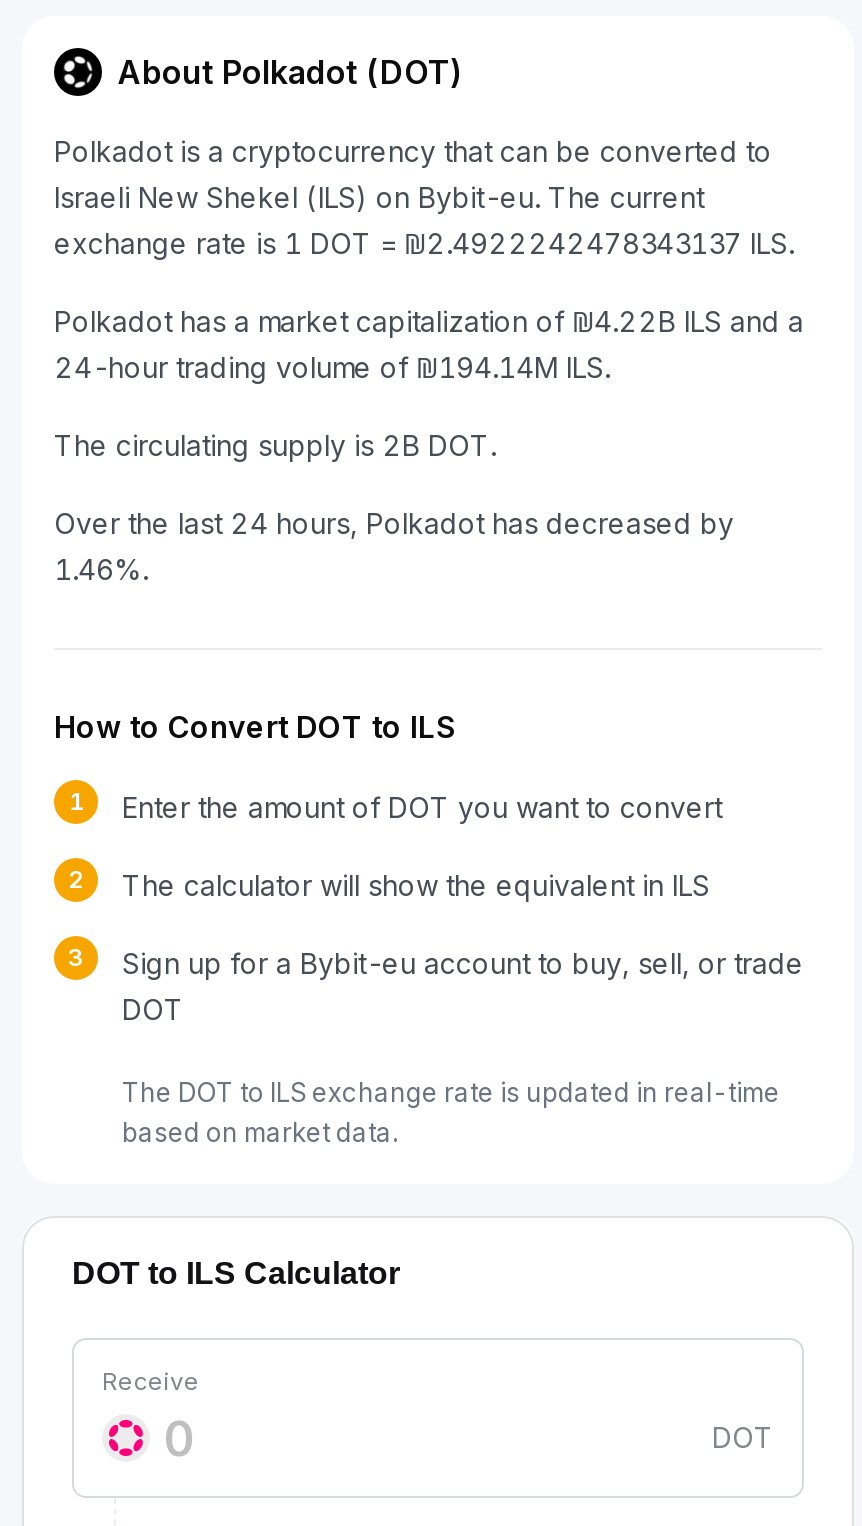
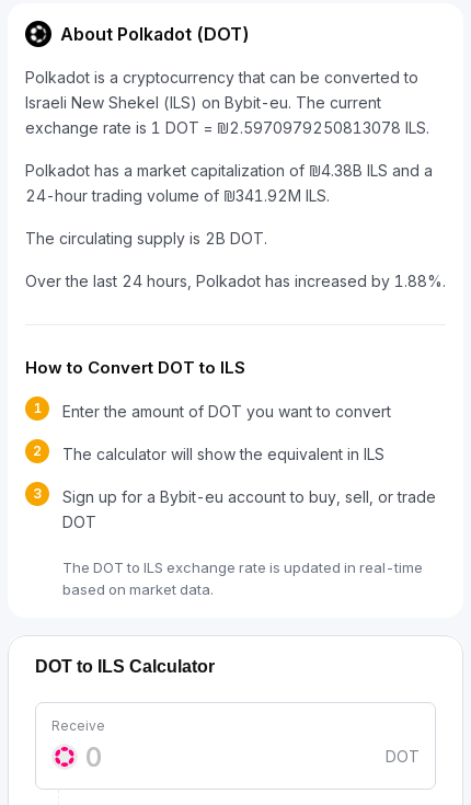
[54,226,794,260] exchange rate is 1 DOT = ₪2.4922242478343137 ILS. -> [25,118,429,137] exchange rate is 1 DOT = ₪2.5970979250813078 ILS.
[54,304,804,338] Polkadot has a market capitalization of ₪4.22B ILS and a -> [25,161,433,180] Polkadot has a market capitalization of ₪4.38B ILS and a
[54,350,610,384] 24-hour trading volume of ₪194.14M ILS. -> [25,186,330,205] 24-hour trading volume of ₪341.92M ILS.
[54,506,734,586] Over the last 24 hours, Polkadot has decreased by | 1.46%. -> [25,272,446,290] Over the last 24 hours, Polkadot has increased by 1.88%.

